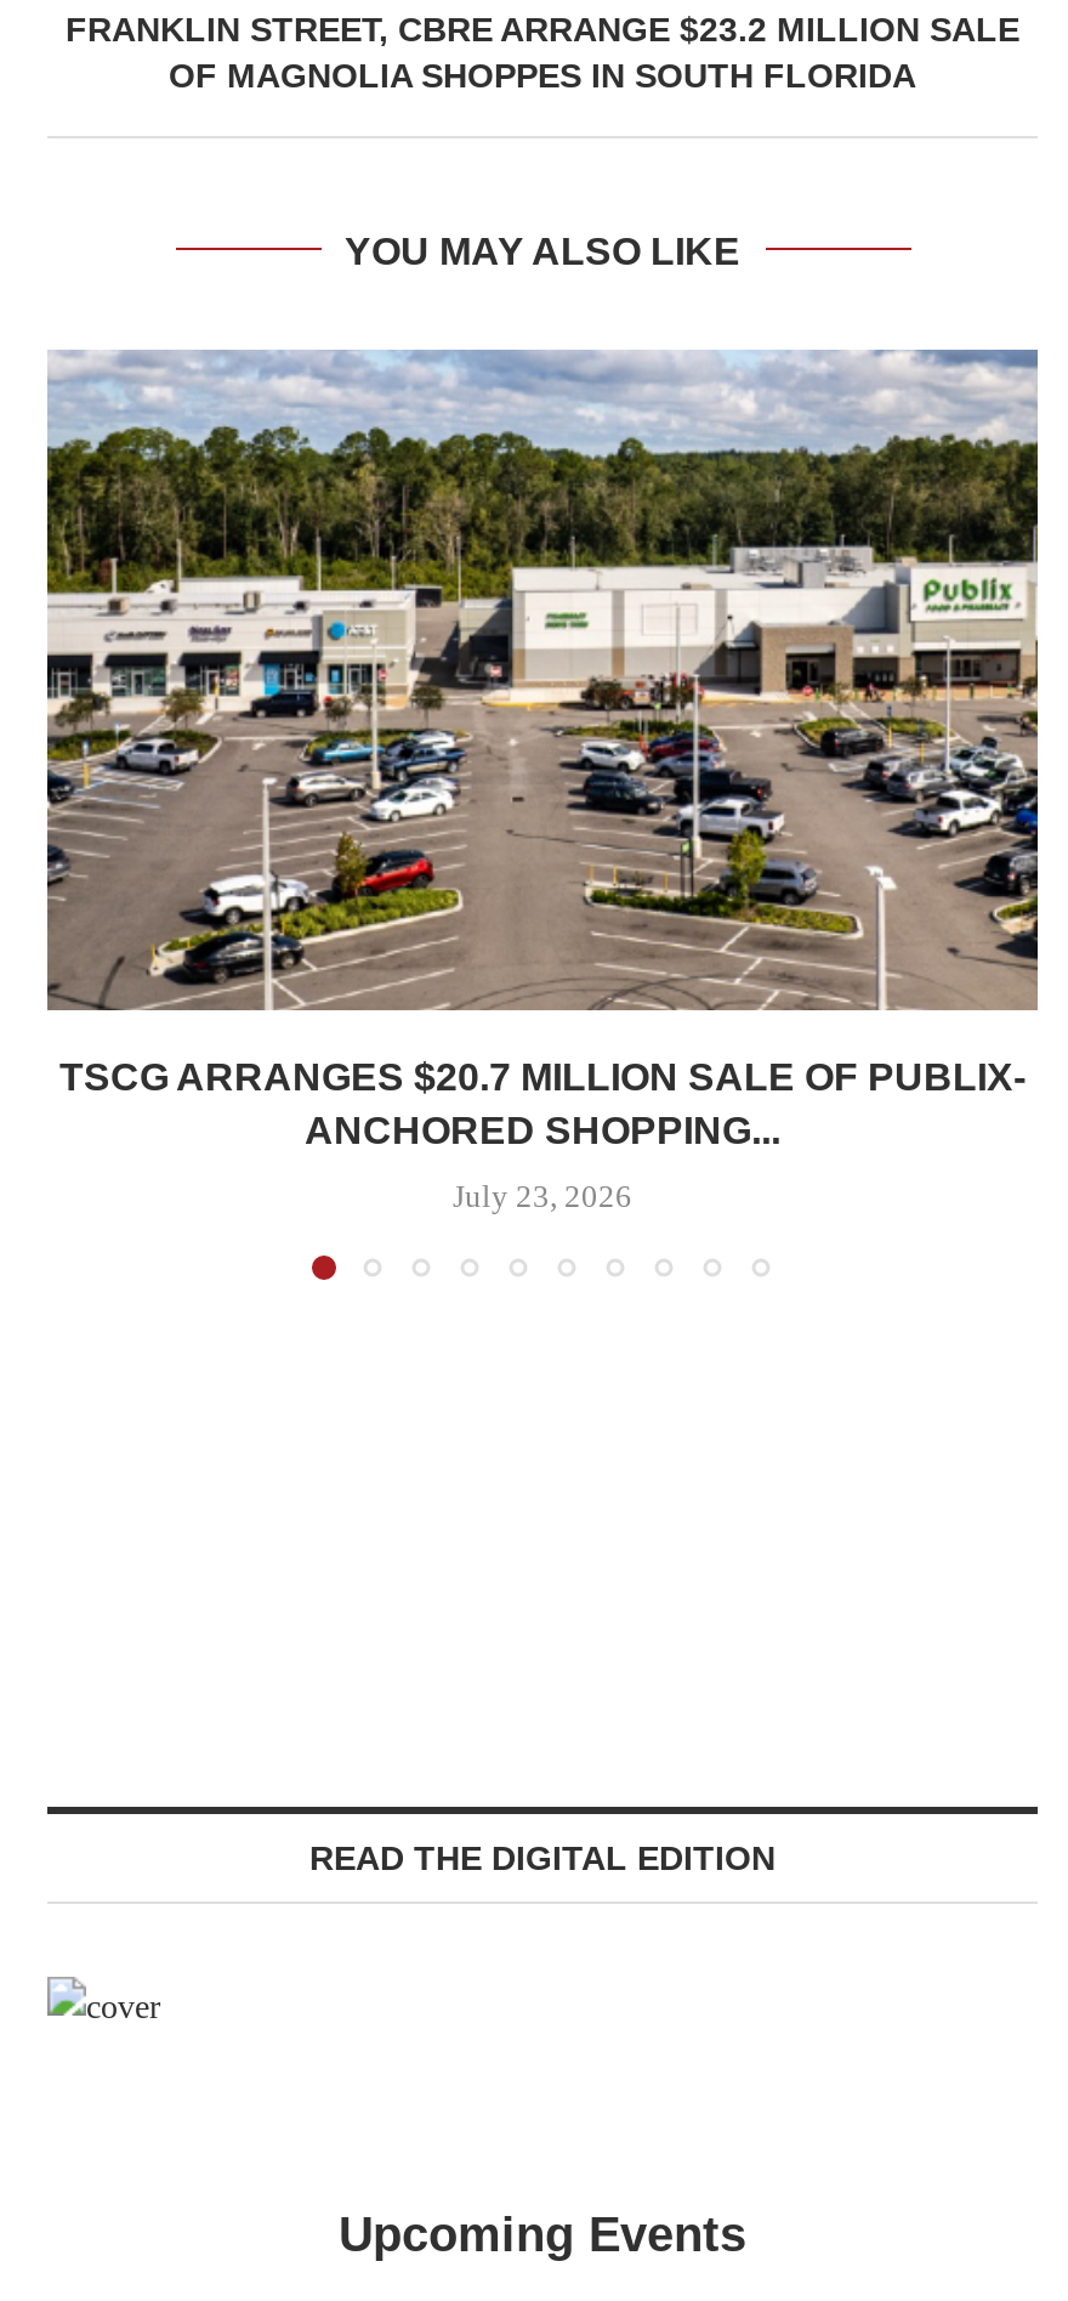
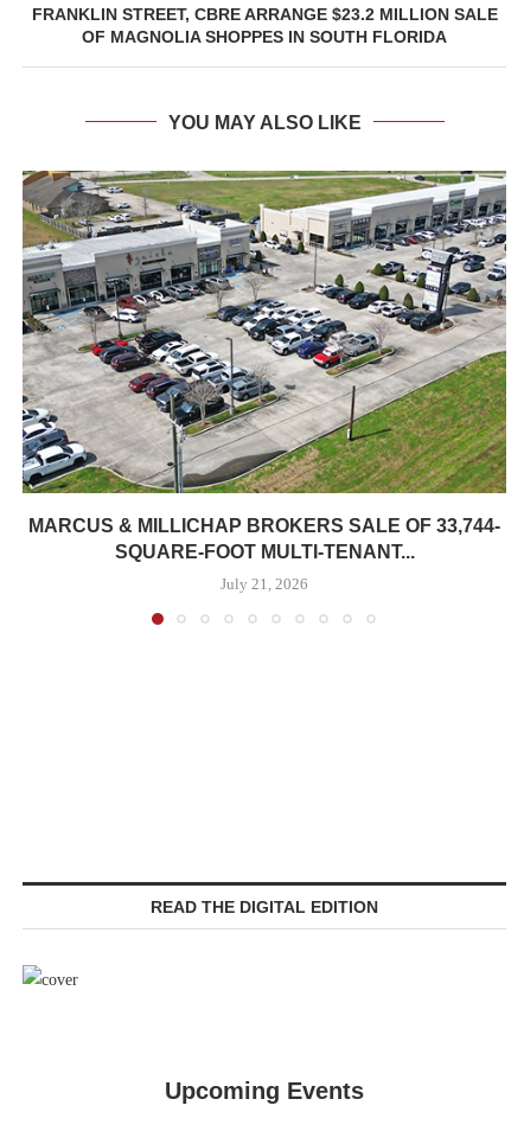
[45,347,1040,1151] [image] | TSCG ARRANGES $20.7 MILLION SALE OF PUBLIX- | ANCHORED SHOPPING... -> [21,170,507,562] [image] | MARCUS & MILLICHAP BROKERS SALE OF 33,744- | SQUARE-FOOT MULTI-TENANT...
[453,1178,632,1214] July 23, 2026 -> [221,575,308,593] July 21, 2026

